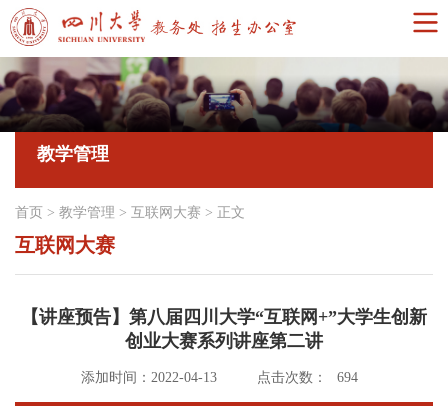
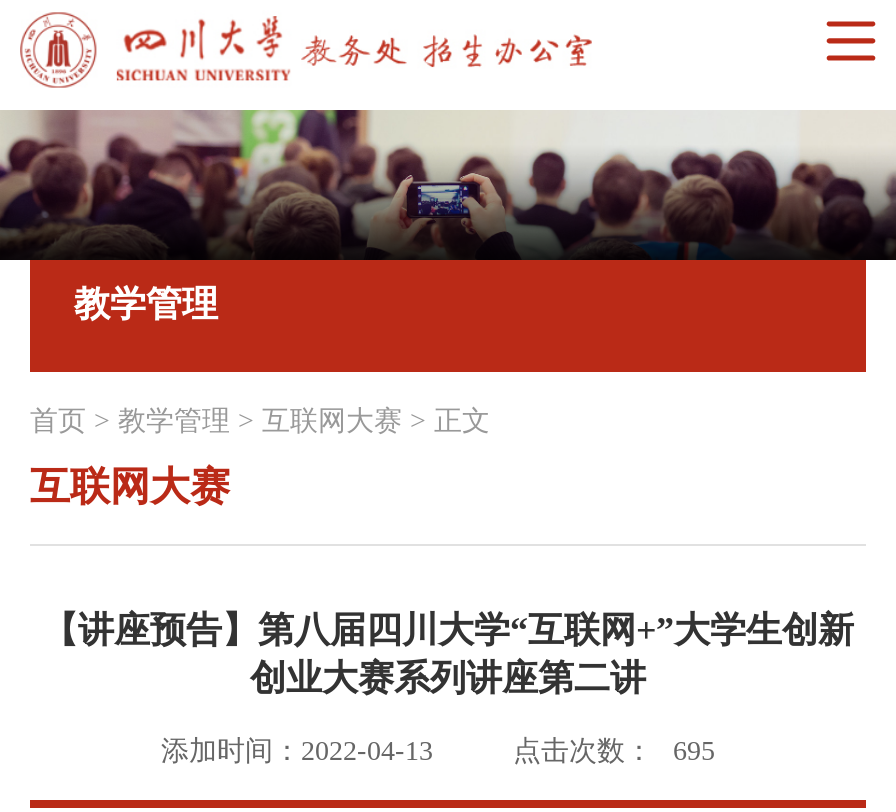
[256,370,357,385] 点击次数： 694 -> [513,735,715,765] 点击次数： 695

